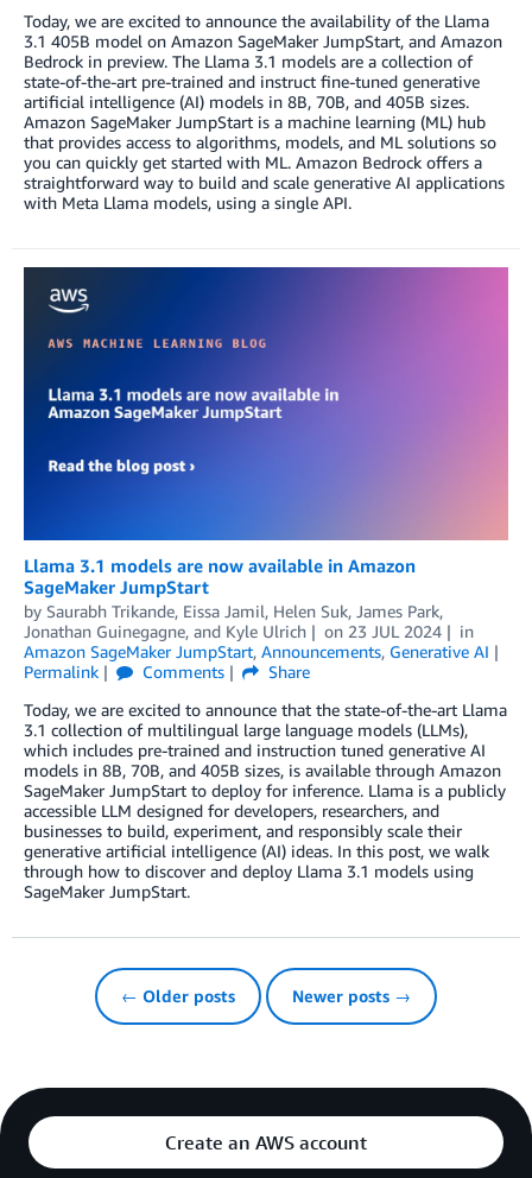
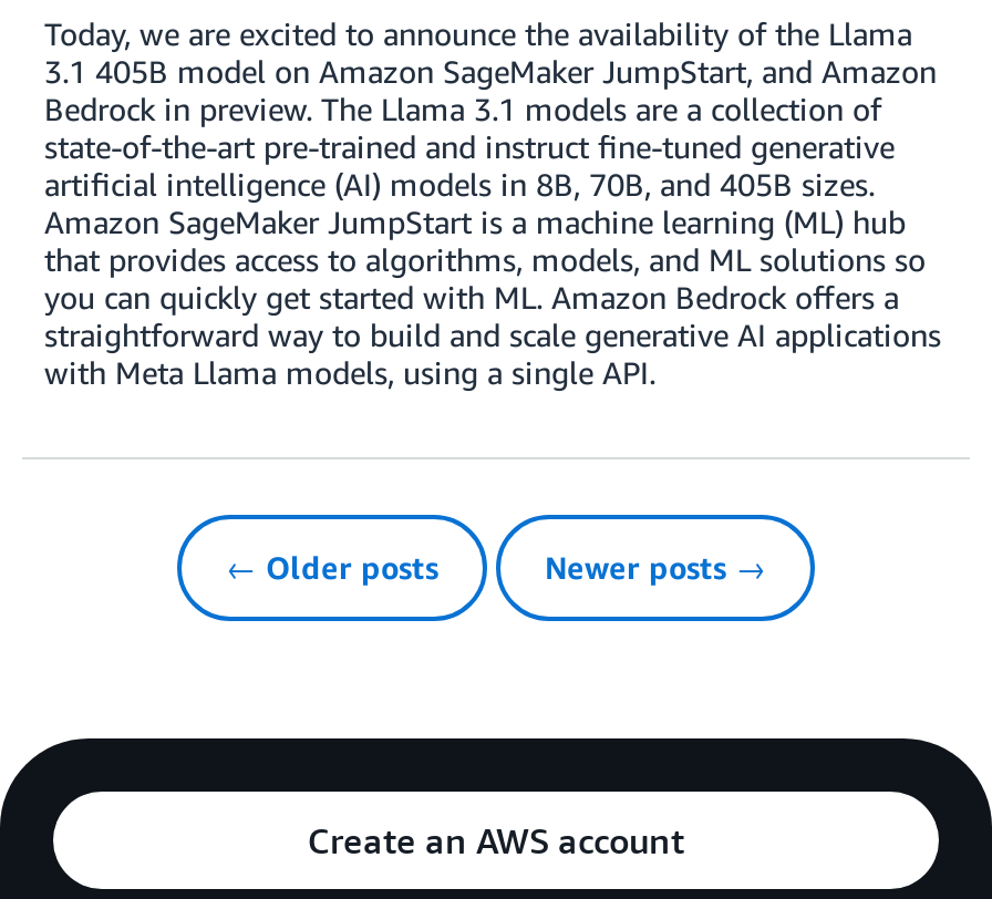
[23,266,509,901] [image] | Llama 3.1 models are now available in Amazon | SageMaker JumpStart | by Saurabh Trikande, Eissa Jamil, Helen Suk, James Park, | Jonathan Guinegagne, and Kyle Ulrich | on 23 JUL 2024 | in | Amazon SageMaker JumpStart, Announcements, Generative AI | Permalink | Comments | Share | Today, we are excited to announce that the state-of-the-art Llama | 3.1 collection of multilingual large language models (LLMs), | which includes pre-trained and instruction tuned generative AI | models in 8B, 70B, and 405B sizes, is available through Amazon | SageMaker JumpStart to deploy for inference. Llama is a publicly | accessible LLM designed for developers, researchers, and | businesses to build, experiment, and responsibly scale their | generative artificial intelligence (AI) ideas. In this post, we walk | through how to discover and deploy Llama 3.1 models using | SageMaker JumpStart. -> none

